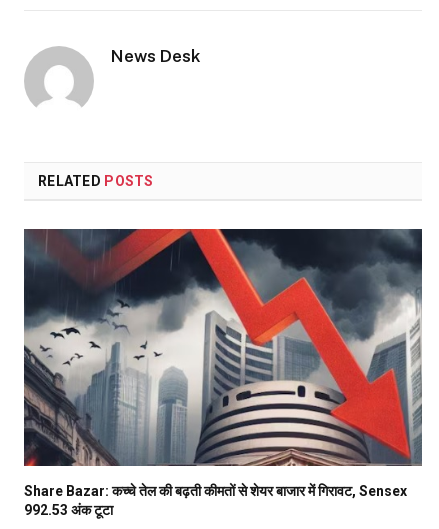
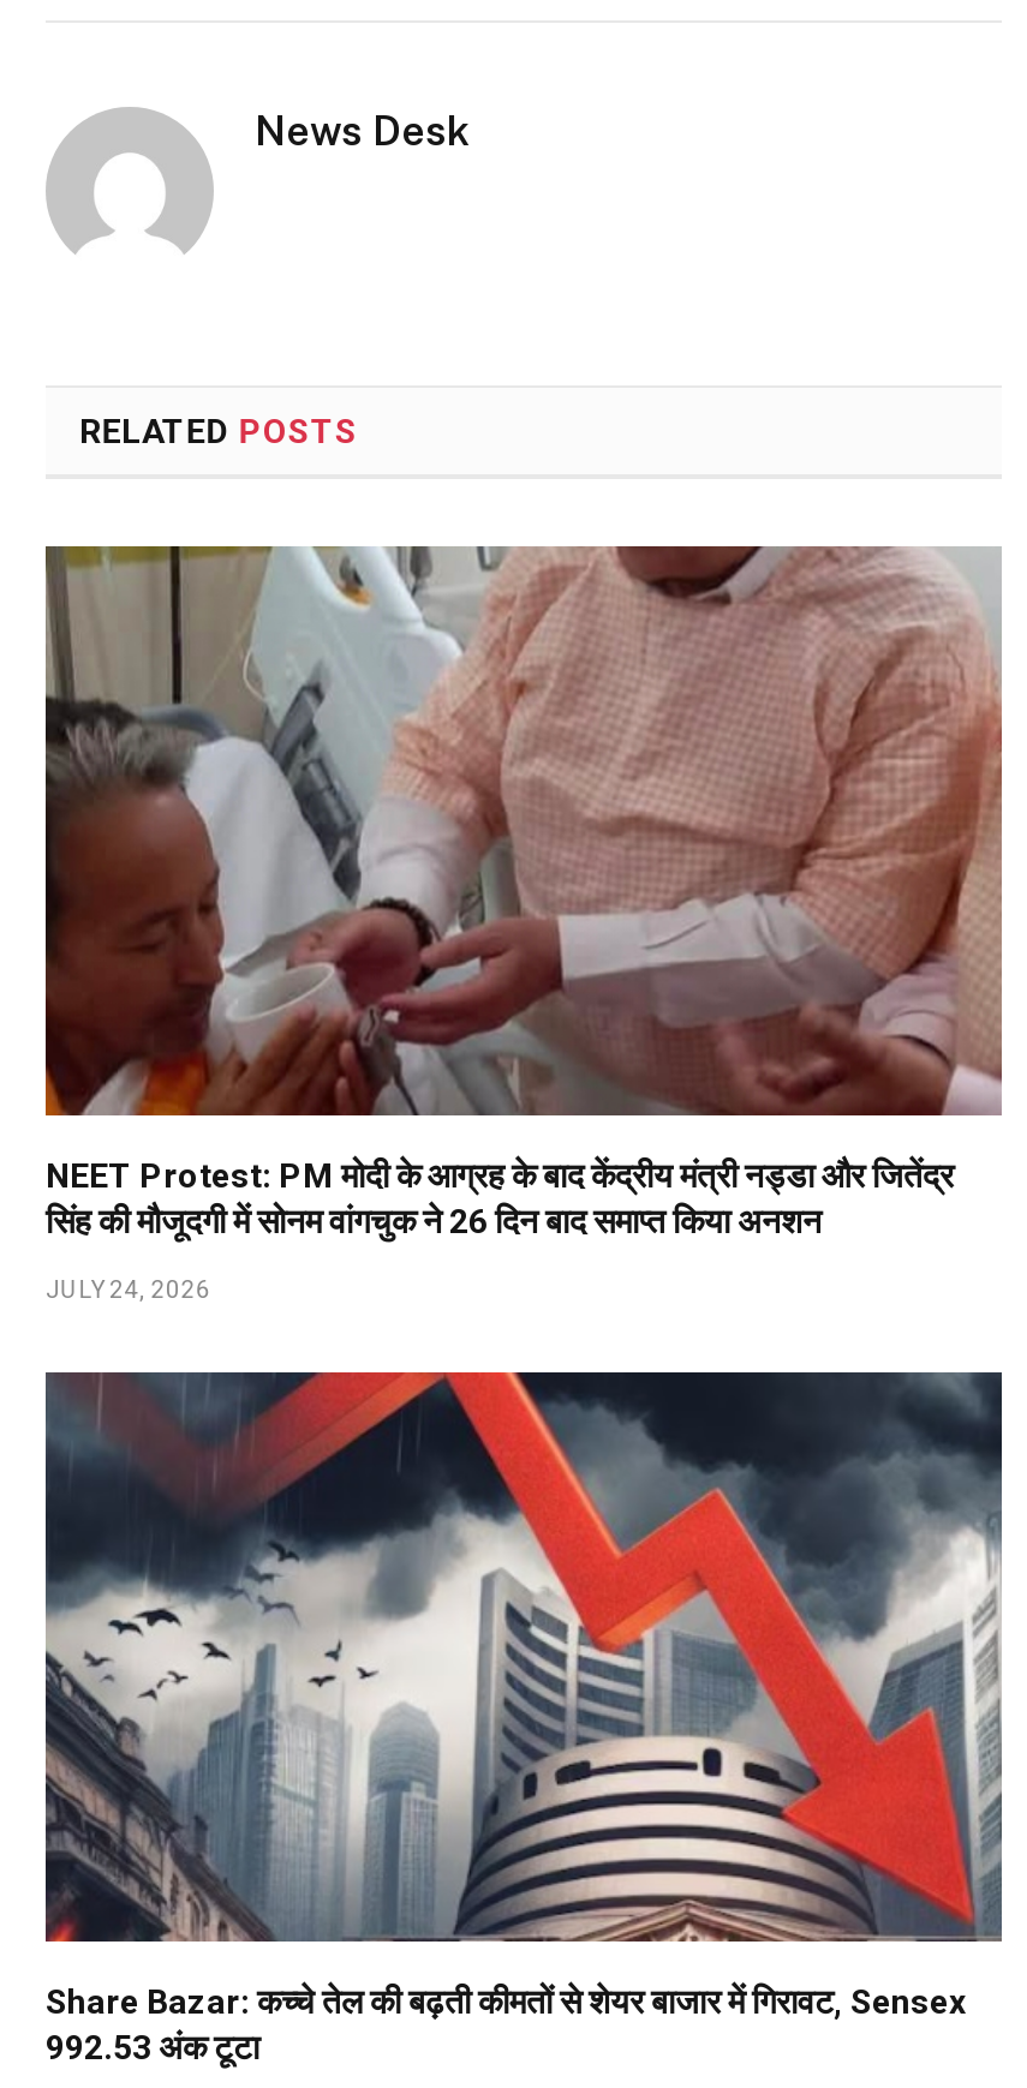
none -> [43,544,1002,1303] [image] | NEET Protest: PM मोदी के आग्रह के बाद केंद्रीय मंत्री नड्डा और जितेंद्र | सिंह की मौजूदगी में सोनम वांगचुक ने 26 दिन बाद समाप्त किया अनशन | JULY 24, 2026

